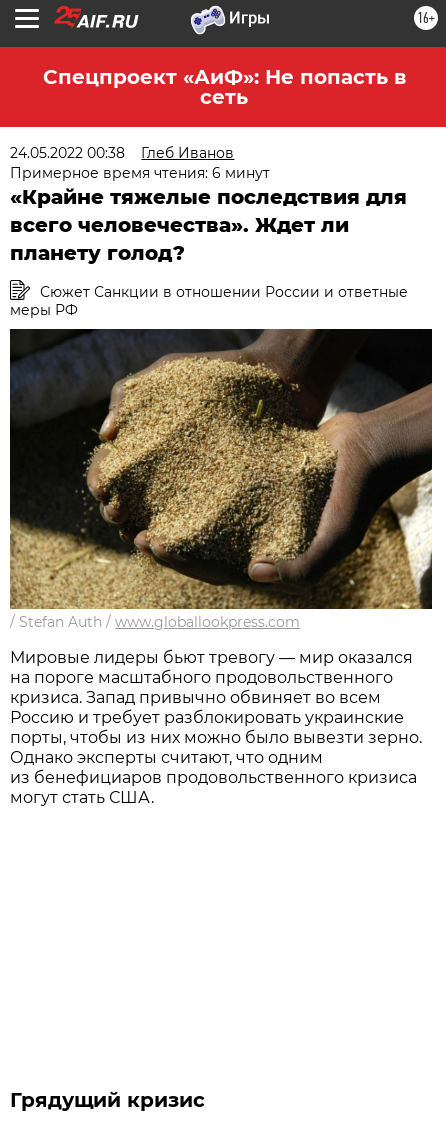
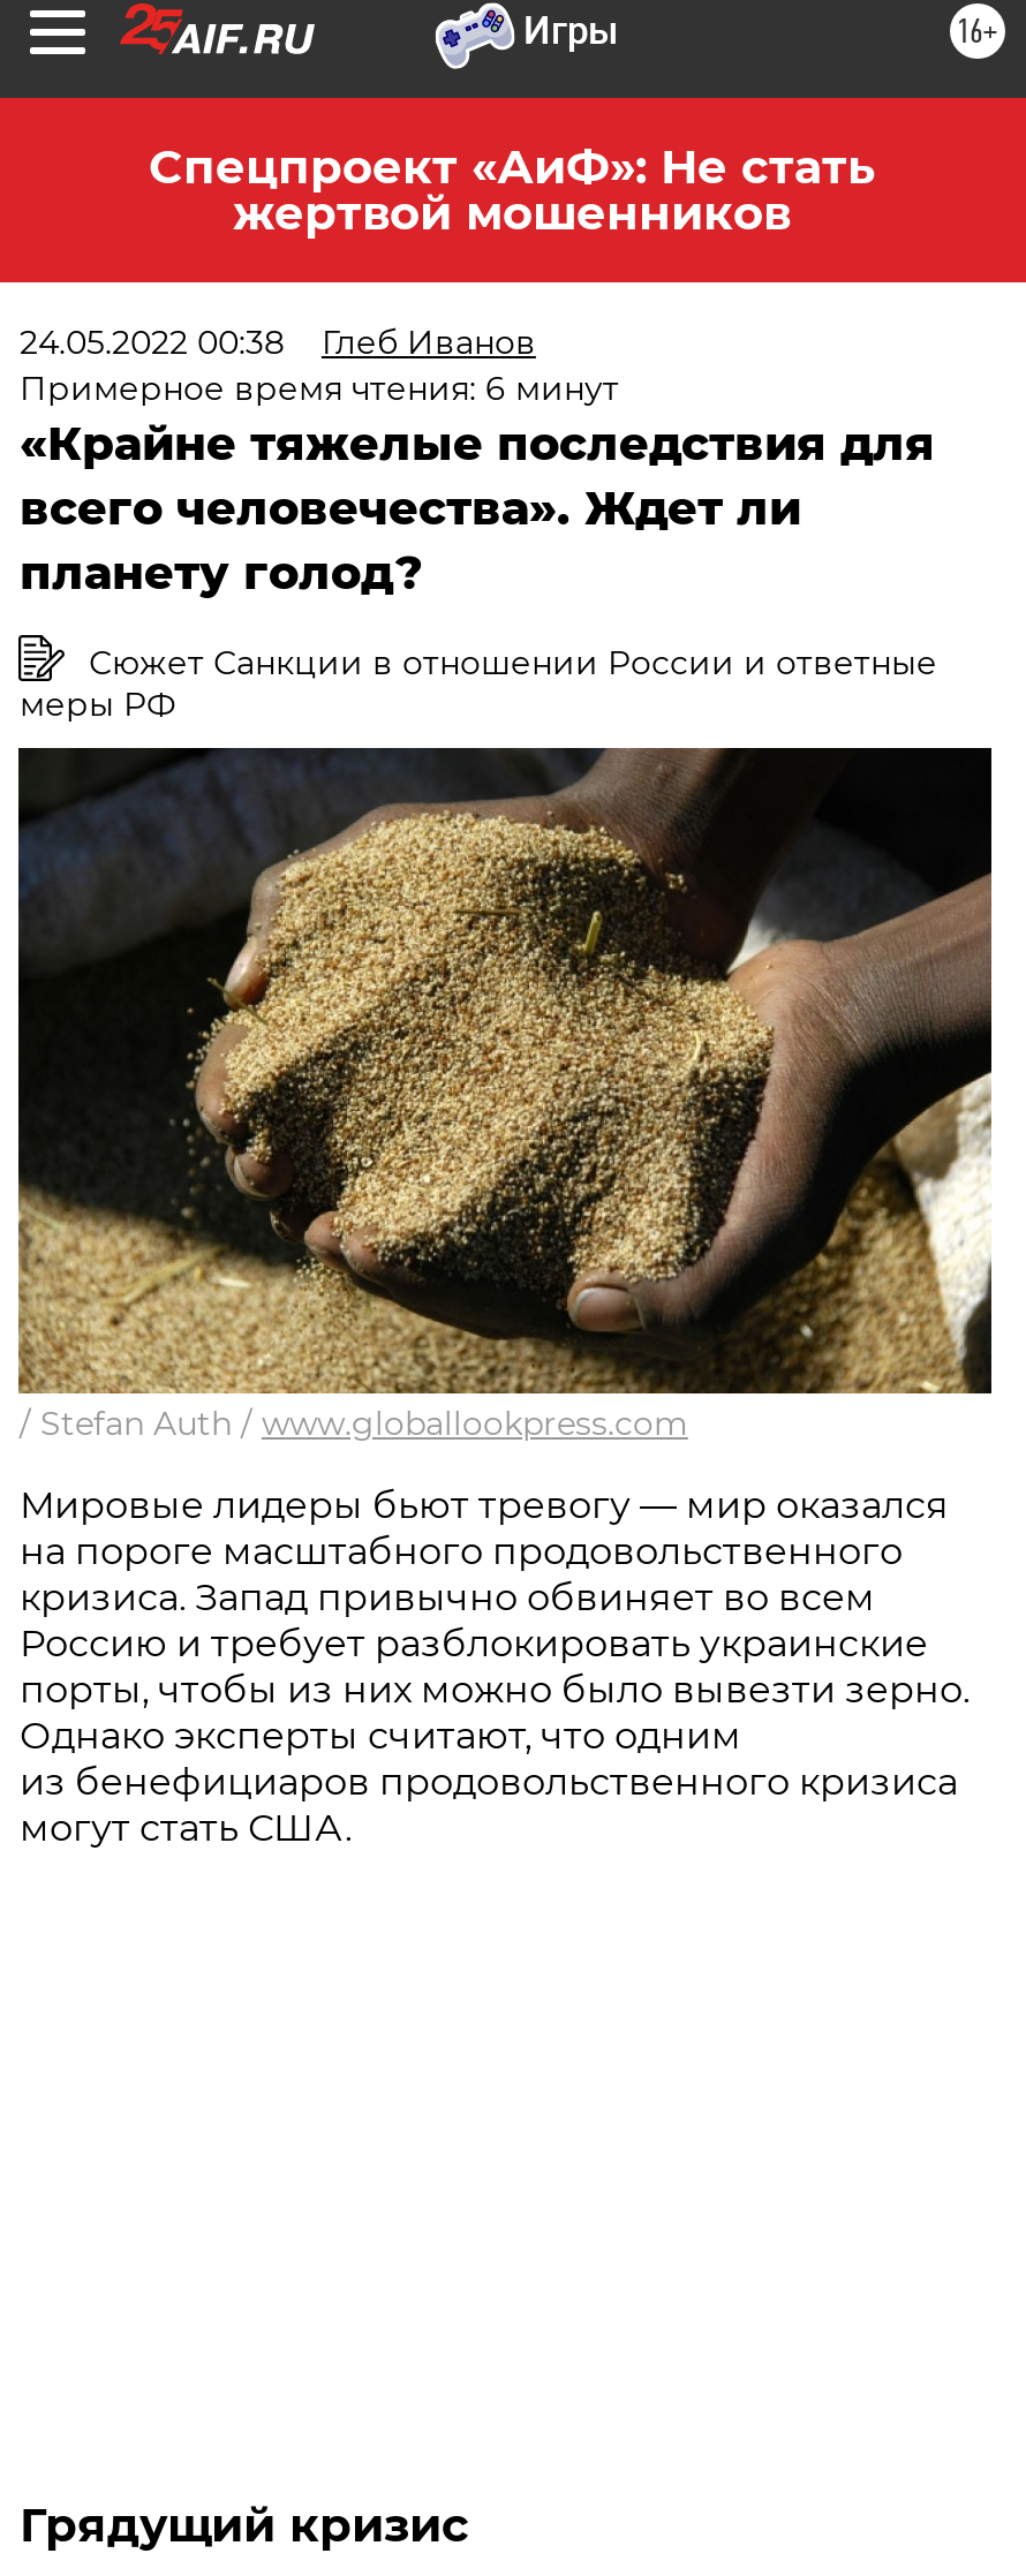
[42,65,405,109] Спецпроект «АиФ»: Не попасть в | сеть -> [149,139,875,241] Спецпроект «АиФ»: Не стать | жертвой мошенников

